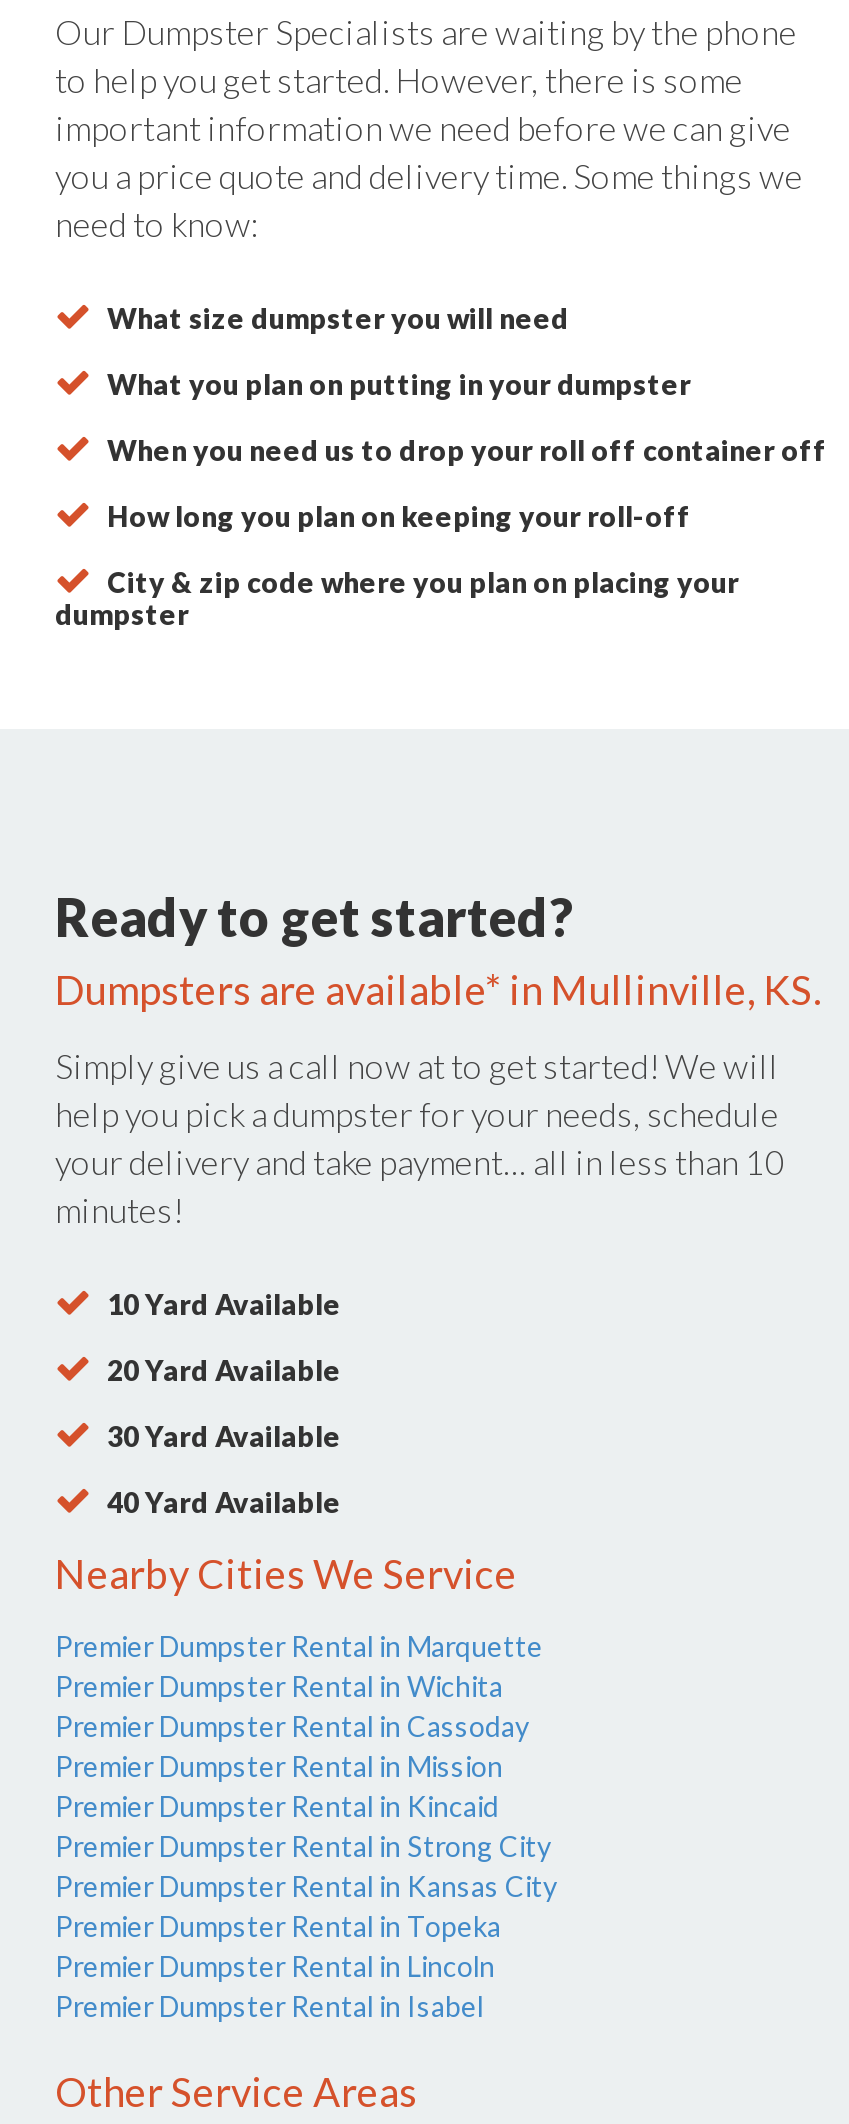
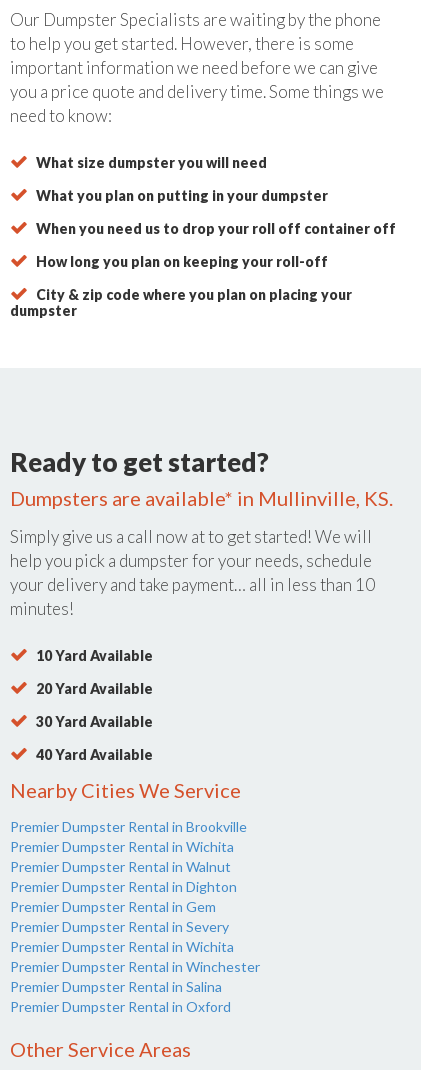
[55,1629,543,1663] Premier Dumpster Rental in Marquette -> [10,818,247,835] Premier Dumpster Rental in Brookville
[55,1709,557,2023] Premier Dumpster Rental in Cassoday | Premier Dumpster Rental in Mission | Premier Dumpster Rental in Kincaid | Premier Dumpster Rental in Strong City | Premier Dumpster Rental in Kansas City | Premier Dumpster Rental in Topeka | Premier Dumpster Rental in Lincoln | Premier Dumpster Rental in Isabel -> [10,858,260,1015] Premier Dumpster Rental in Walnut | Premier Dumpster Rental in Dighton | Premier Dumpster Rental in Gem | Premier Dumpster Rental in Severy | Premier Dumpster Rental in Wichita | Premier Dumpster Rental in Winchester | Premier Dumpster Rental in Salina | Premier Dumpster Rental in Oxford

